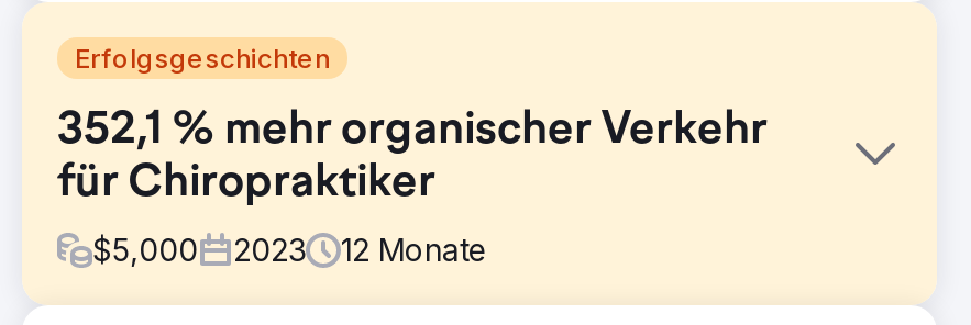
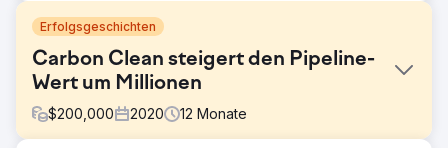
[57,108,768,209] 352,1 % mehr organischer Verkehr | für Chiropraktiker -> [32,49,375,95] Carbon Clean steigert den Pipeline- | Wert um Millionen
[92,231,306,268] $5,000 | 2023 -> [48,105,164,122] $200,000 | 2020

